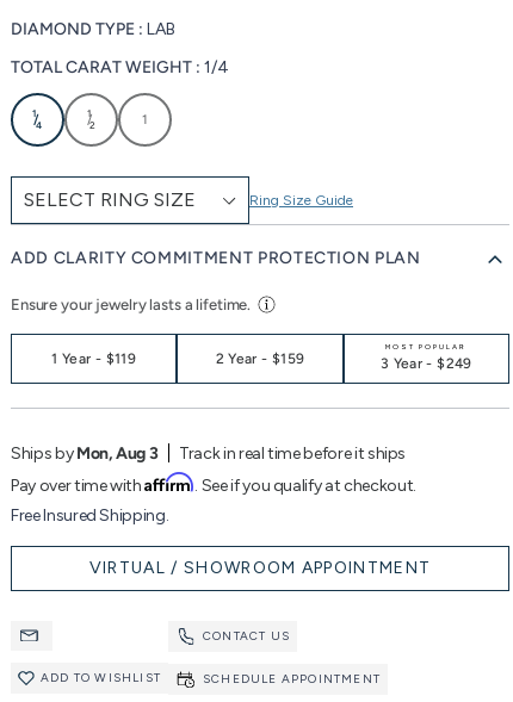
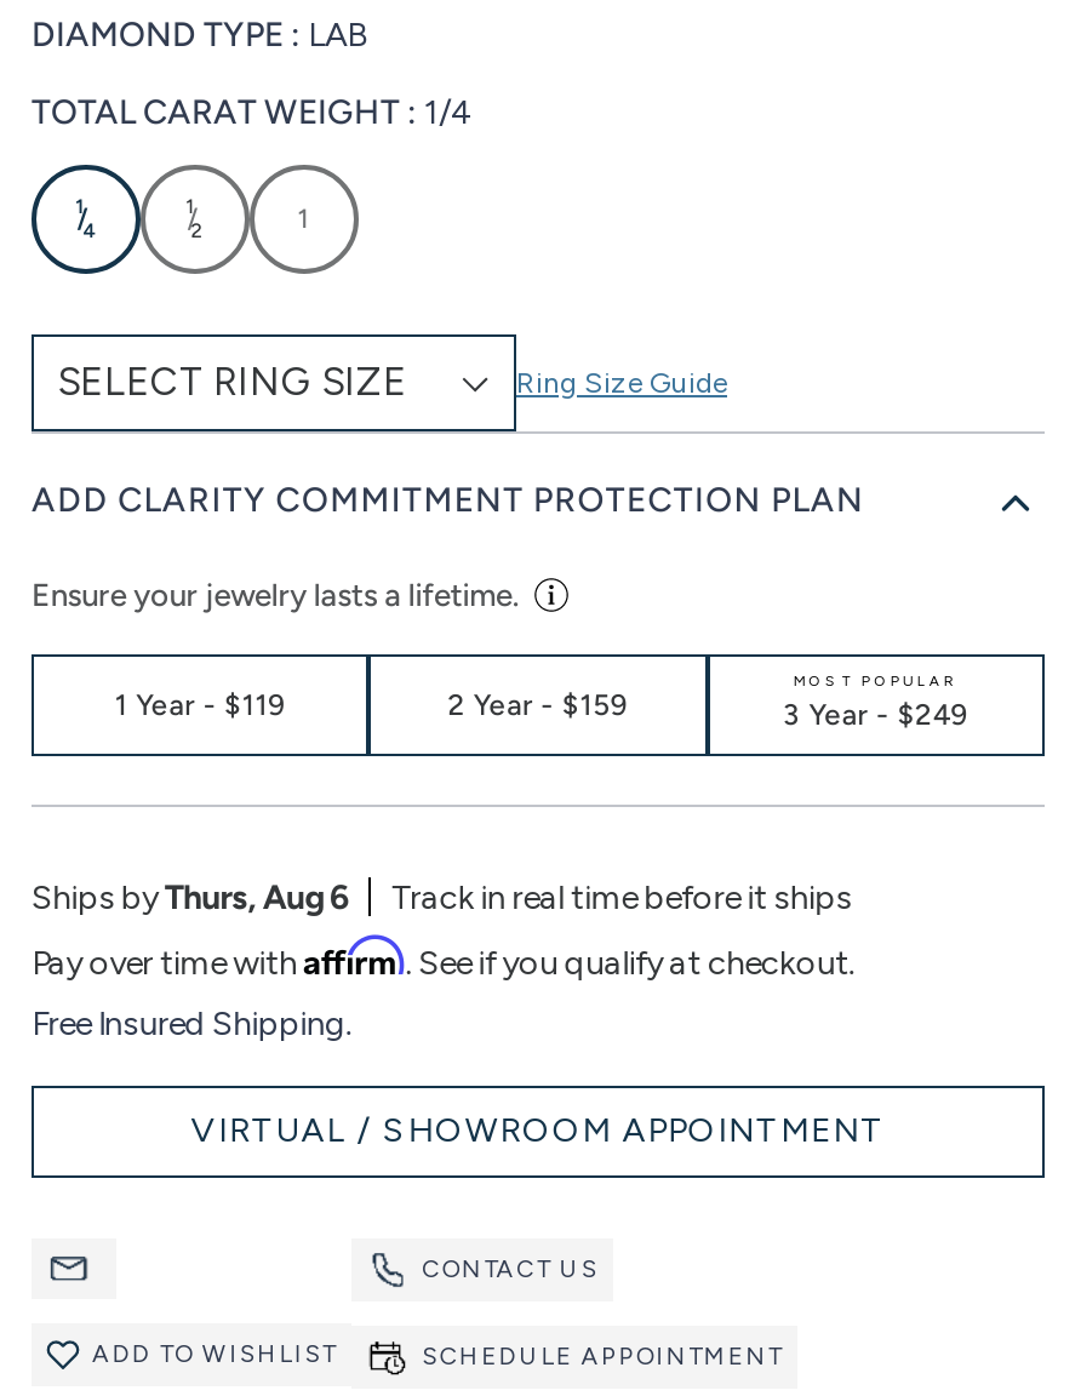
[11,443,158,463] Ships byMon, Aug 3 -> [32,876,348,917] Ships byThurs, Aug 6

